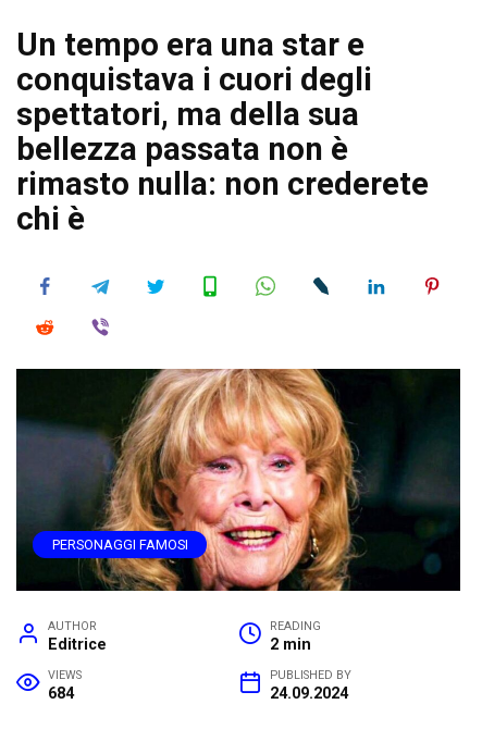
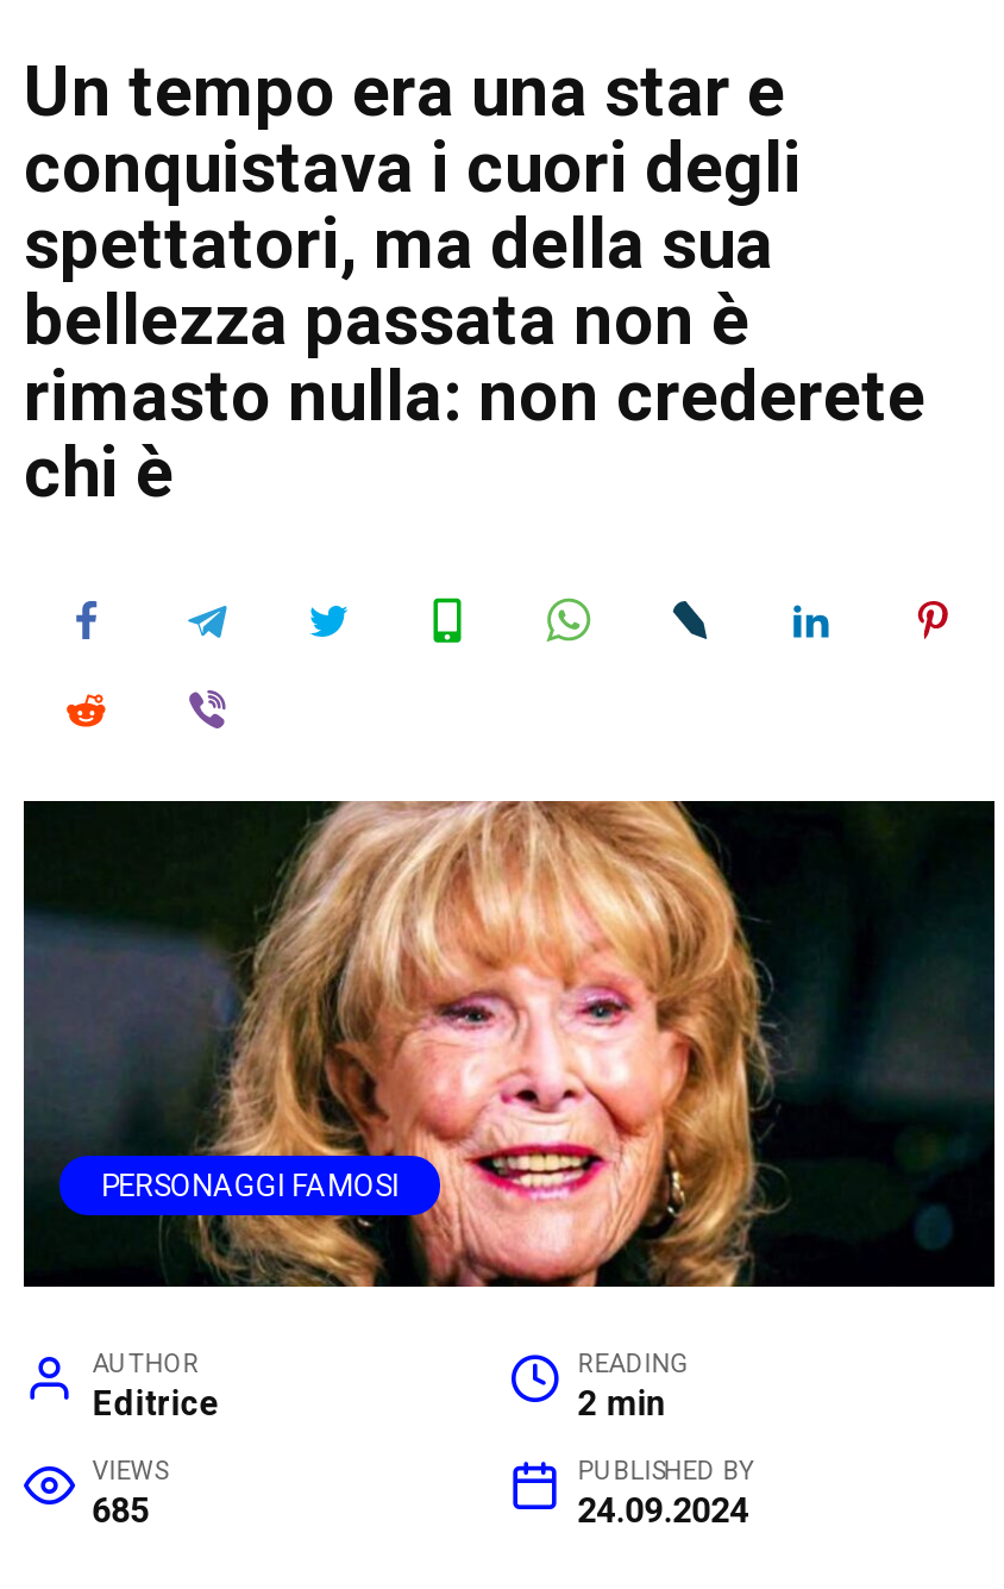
[48,684,74,703] 684 -> [92,1491,149,1532] 685

